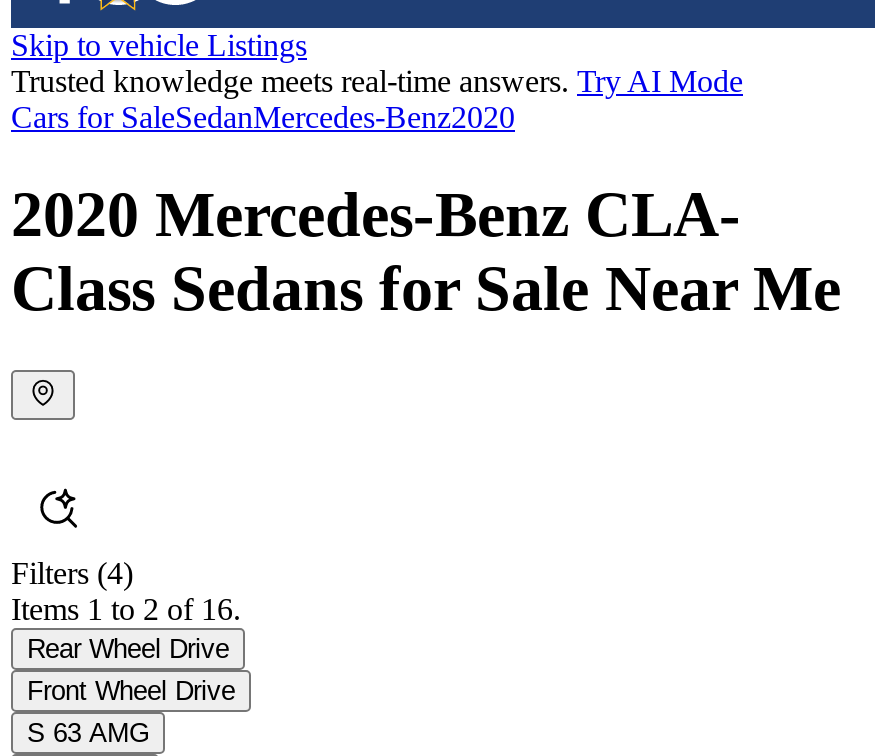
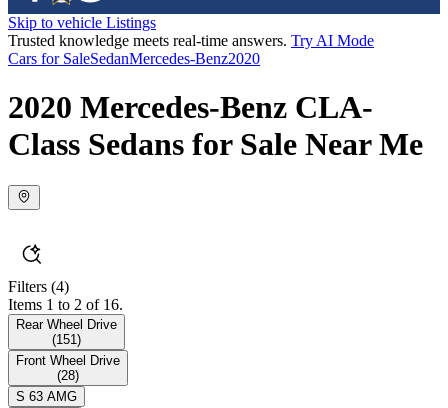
none -> [52,332,81,347] (151)
none -> [57,368,79,383] (28)

